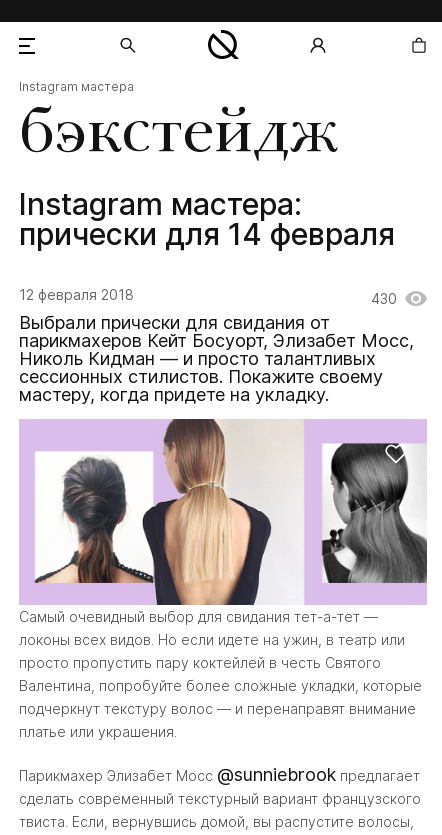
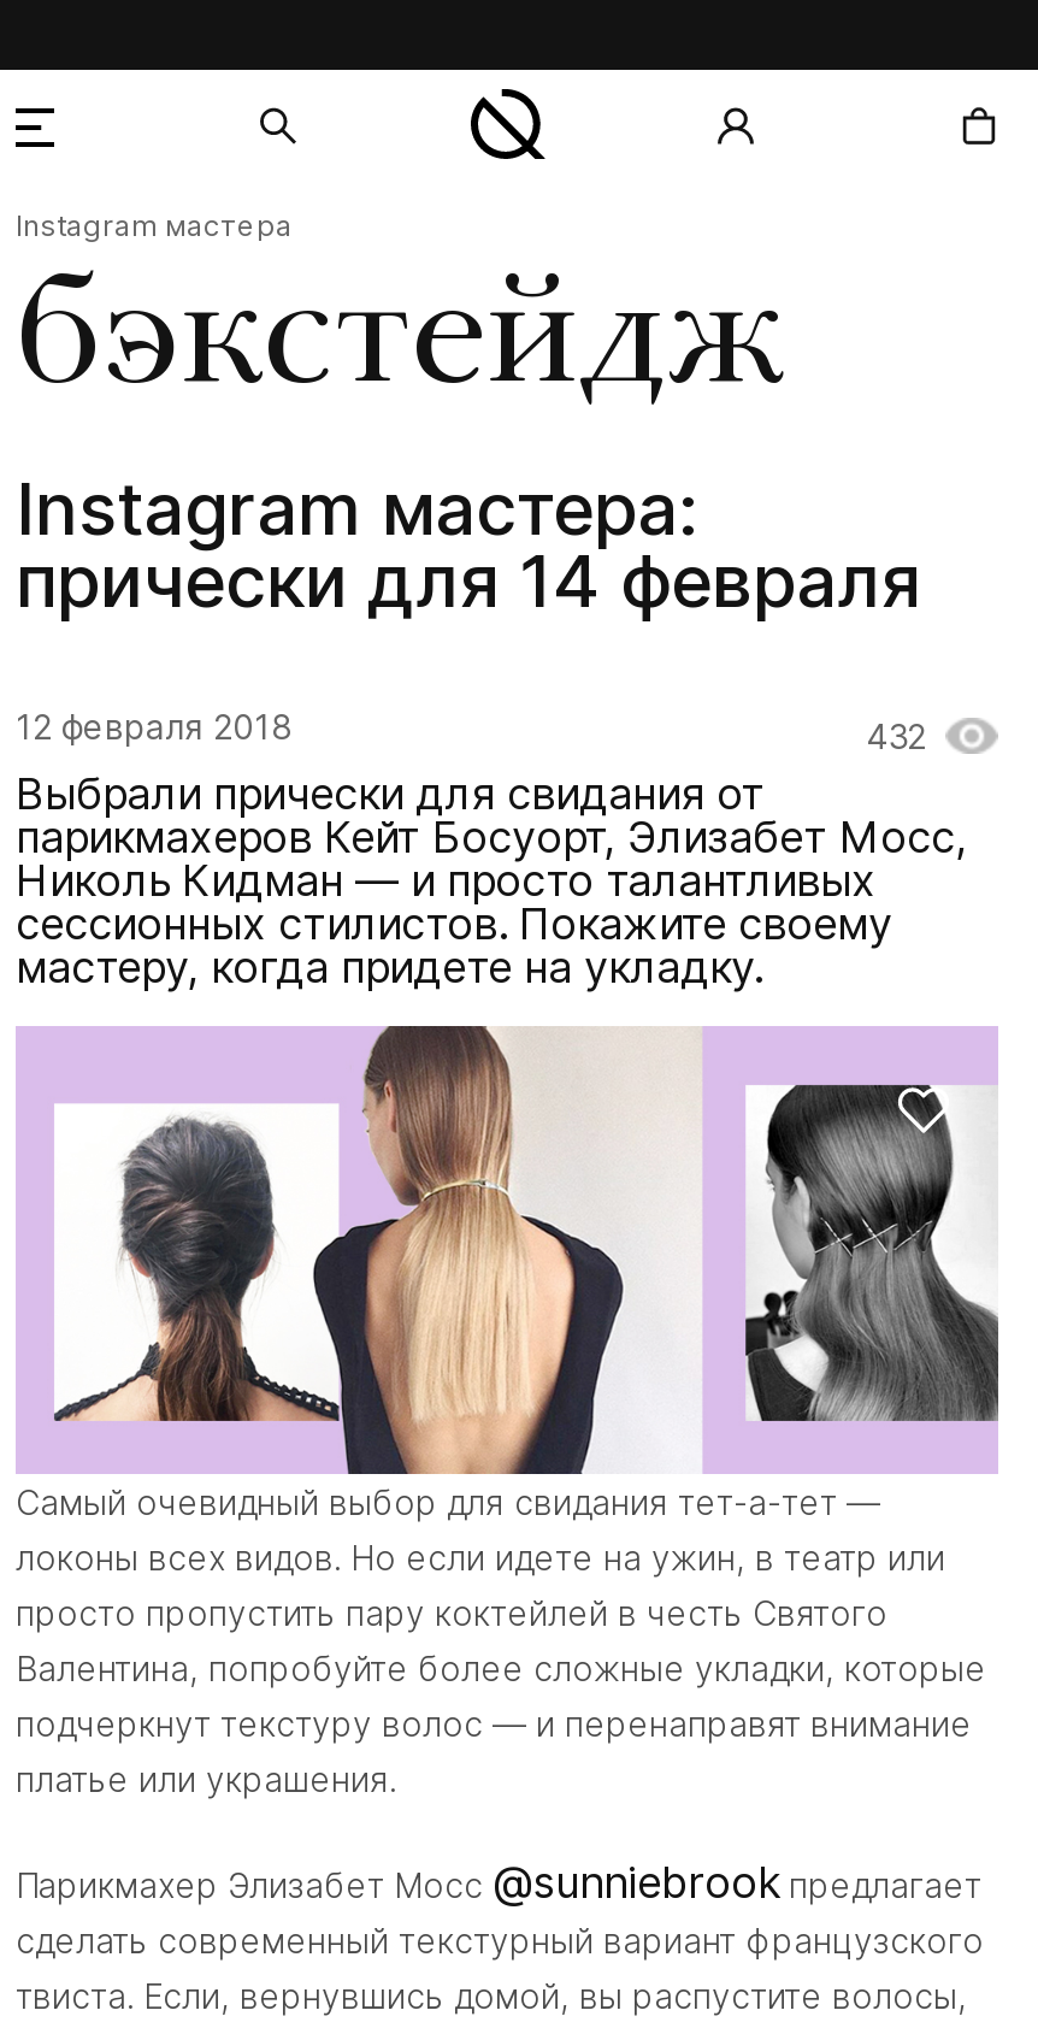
[371,290,397,307] 430 -> [866,715,926,756] 432

